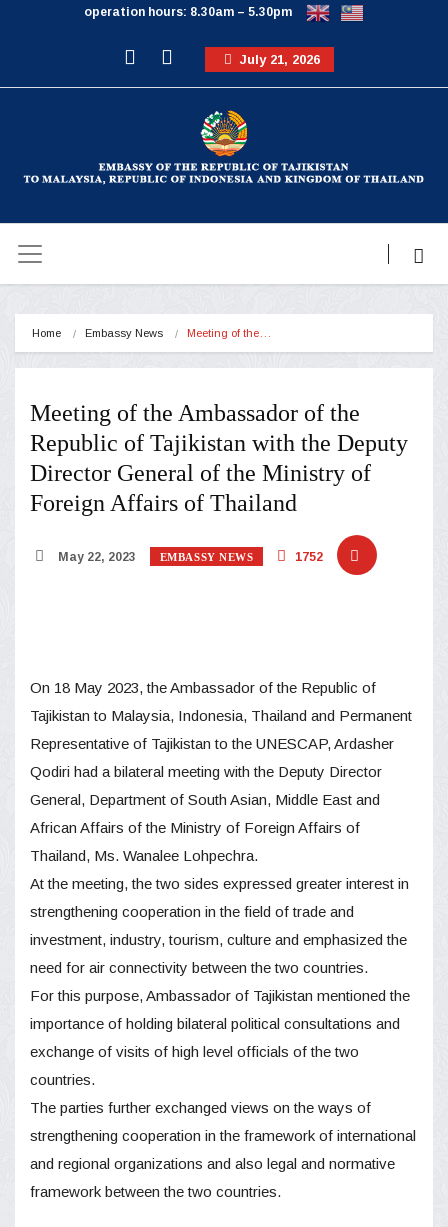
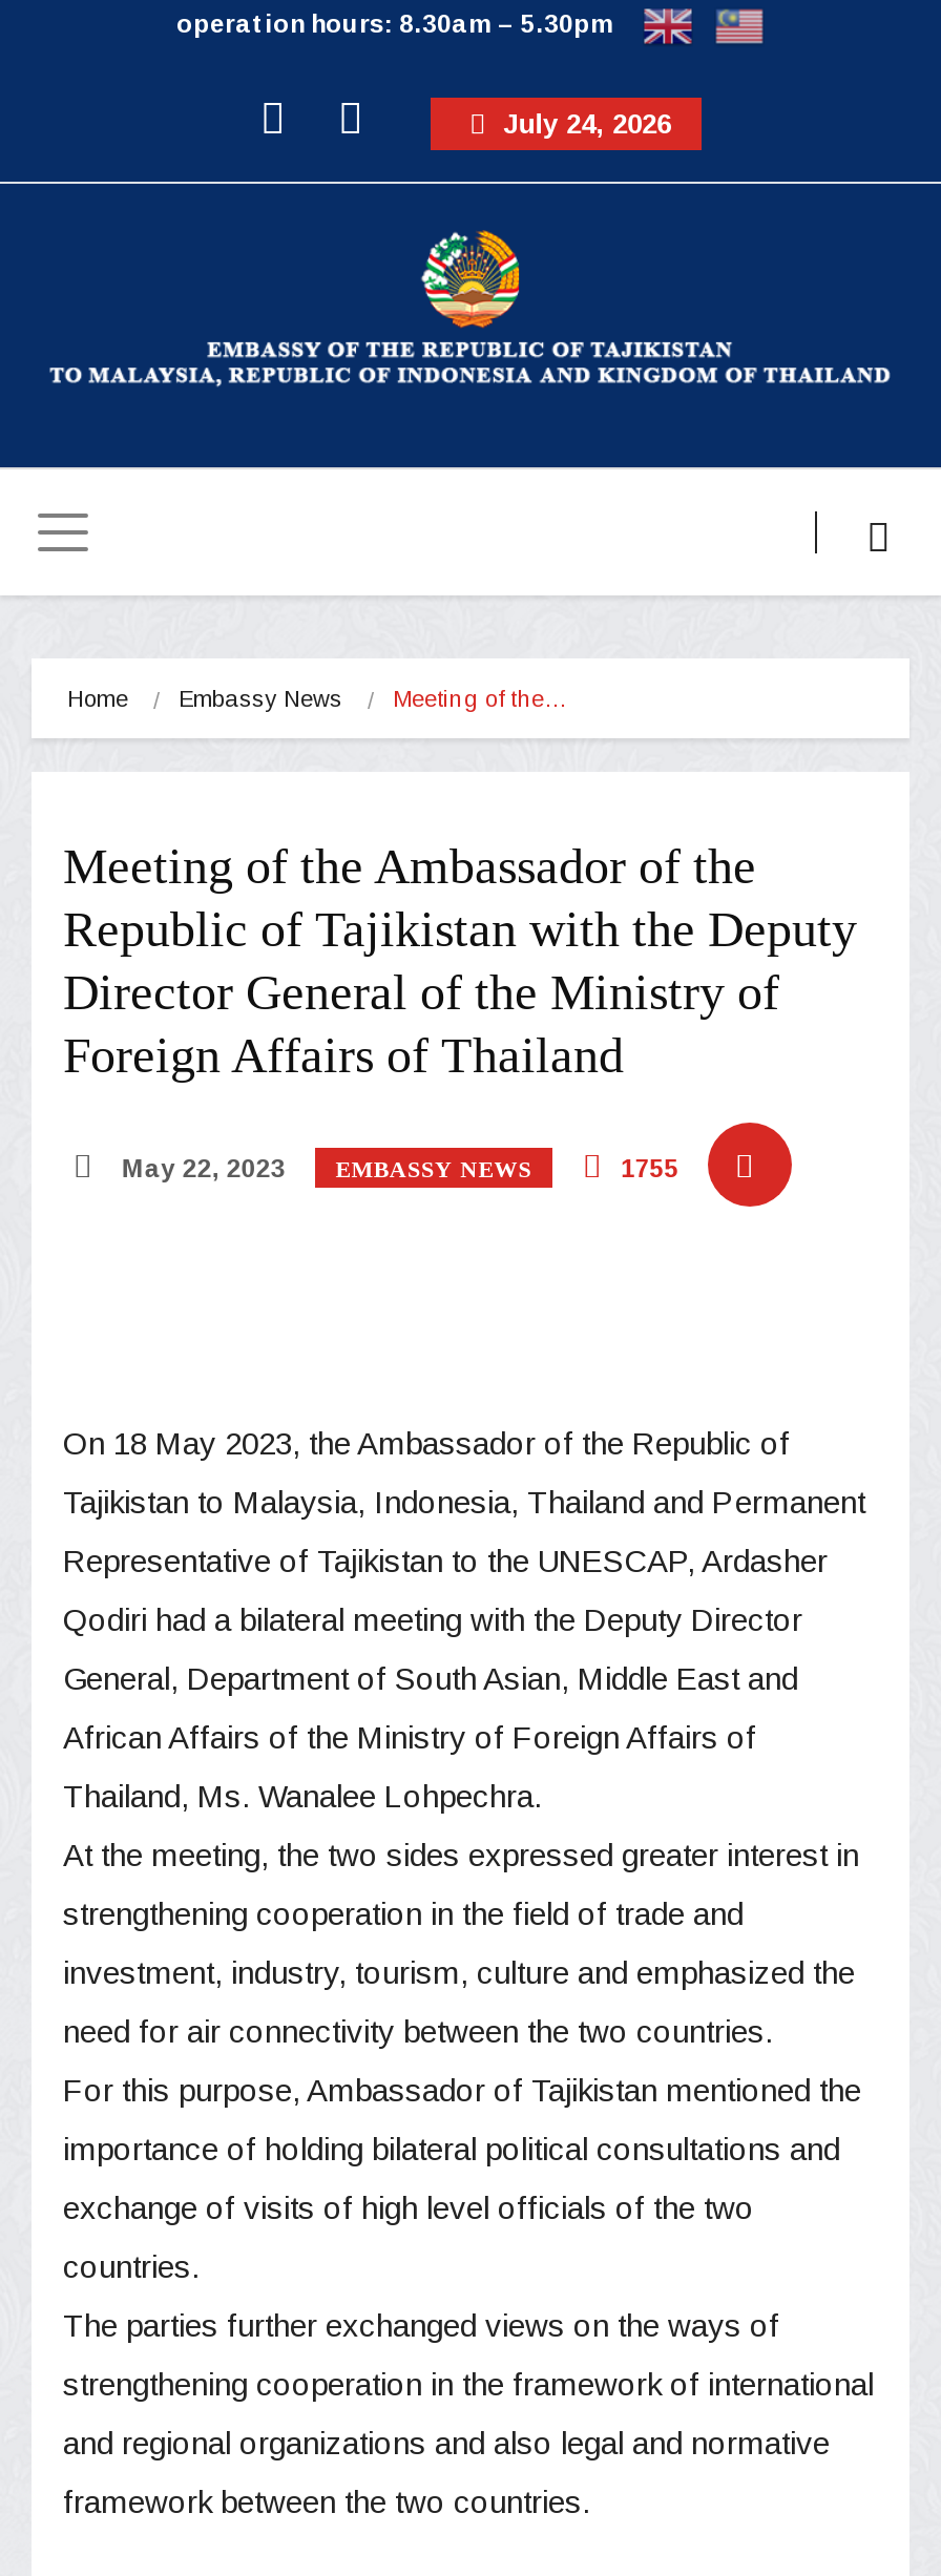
[236,52,320,67] July 21, 2026 -> [495,108,671,139] July 24, 2026
[292,550,323,564] 1752 -> [614,1153,679,1183] 1755

